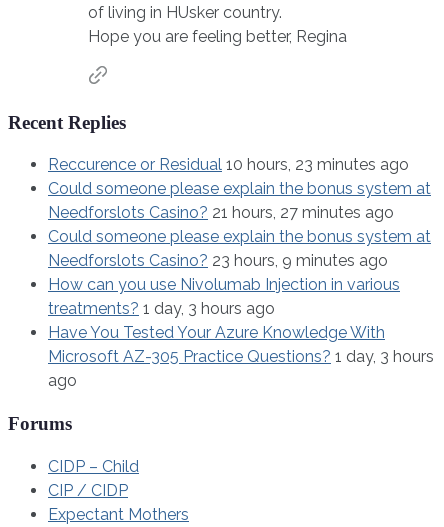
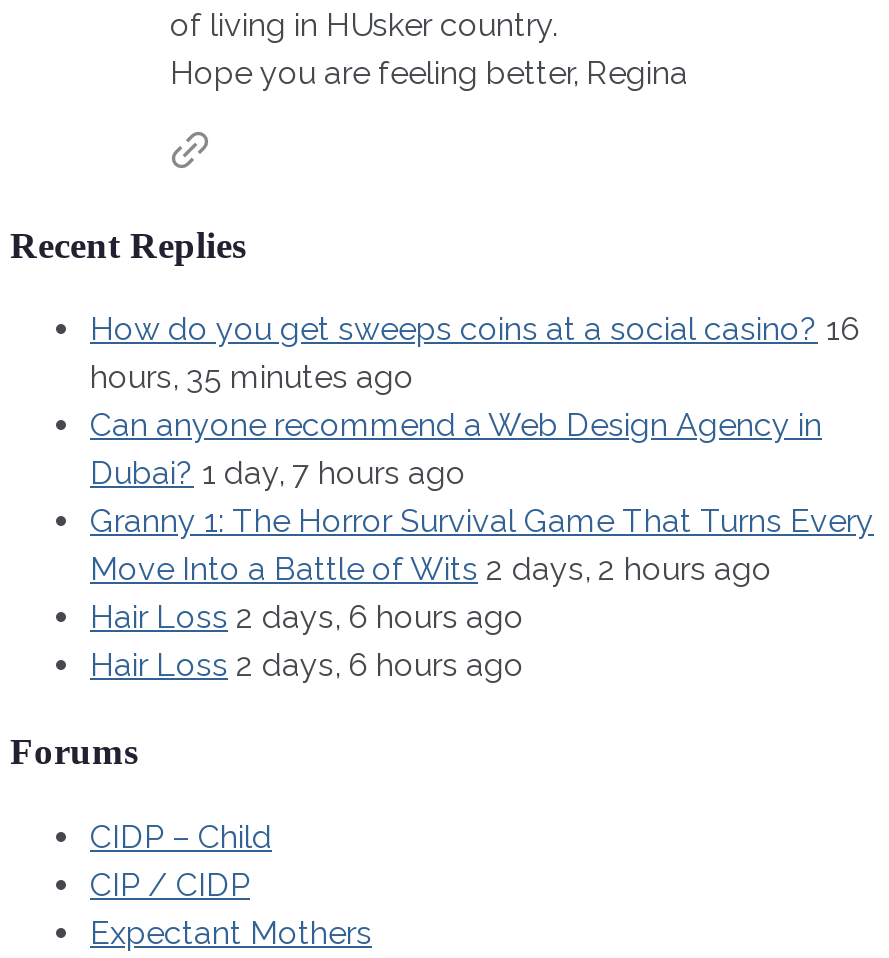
[48,155,434,390] Reccurence or Residual 10 hours, 23 minutes ago | Could someone please explain the bonus system at | Needforslots Casino? 21 hours, 27 minutes ago | Could someone please explain the bonus system at | Needforslots Casino? 23 hours, 9 minutes ago | How can you use Nivolumab Injection in various | treatments? 1 day, 3 hours ago | Have You Tested Your Azure Knowledge With | Microsoft AZ-305 Practice Questions? 1 day, 3 hours | ago -> [90,311,874,685] How do yоu get sweeps coins at a social cаsinо? 16 | hours, 35 minutes ago | Can anyone recommend a Web Design Agency in | Dubai? 1 day, 7 hours ago | Granny 1: The Horror Survival Game That Turns Every | Move Into a Battle of Wits 2 days, 2 hours ago | Hair Loss 2 days, 6 hours ago | Hair Loss 2 days, 6 hours ago

